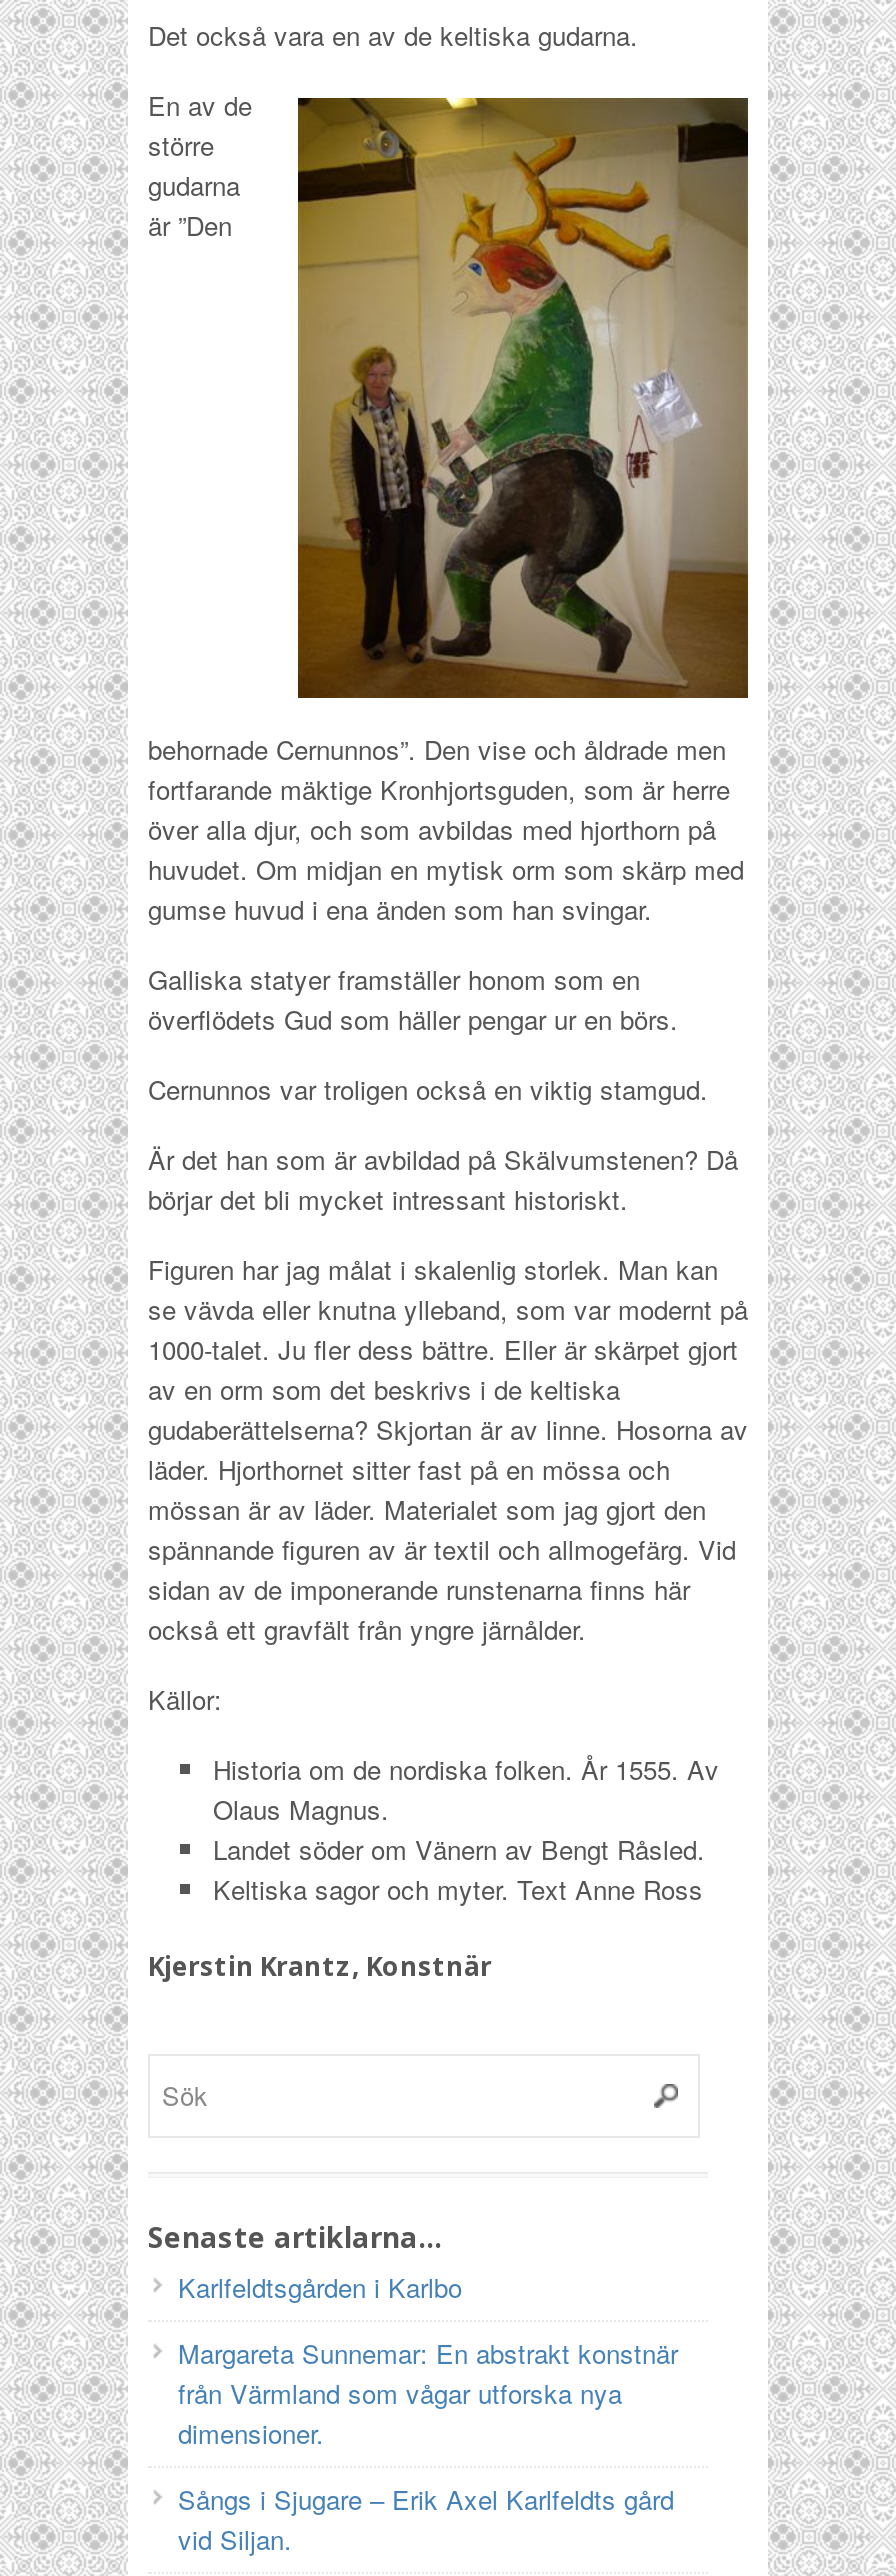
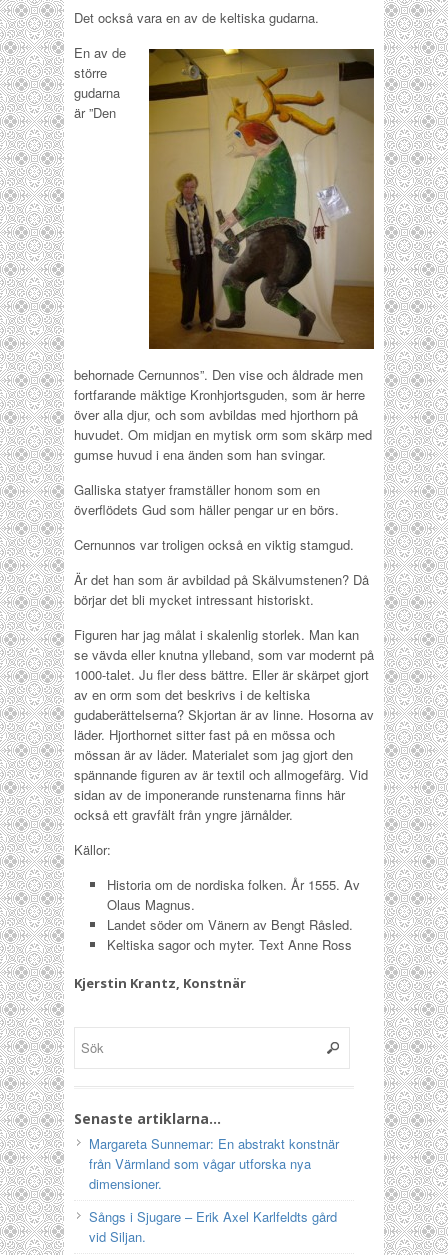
[178,2269,462,2307] Karlfeldtsgården i Karlbo -> none

